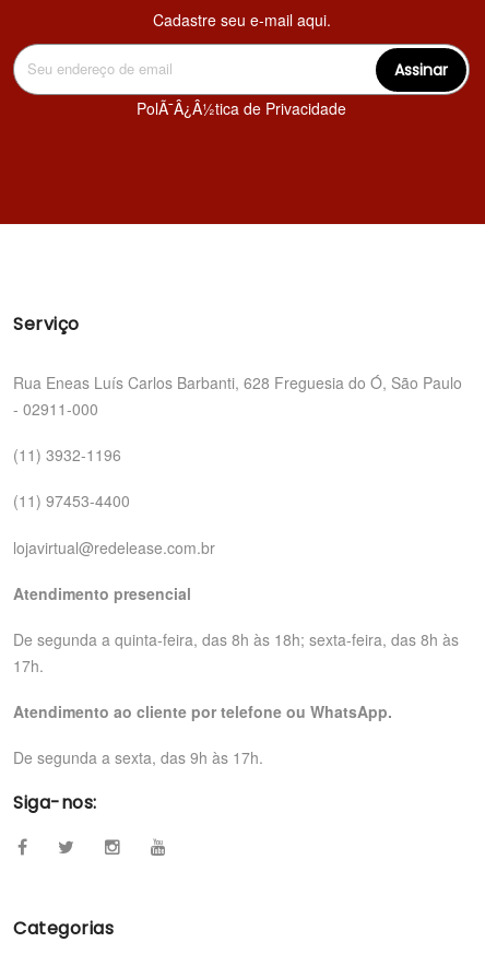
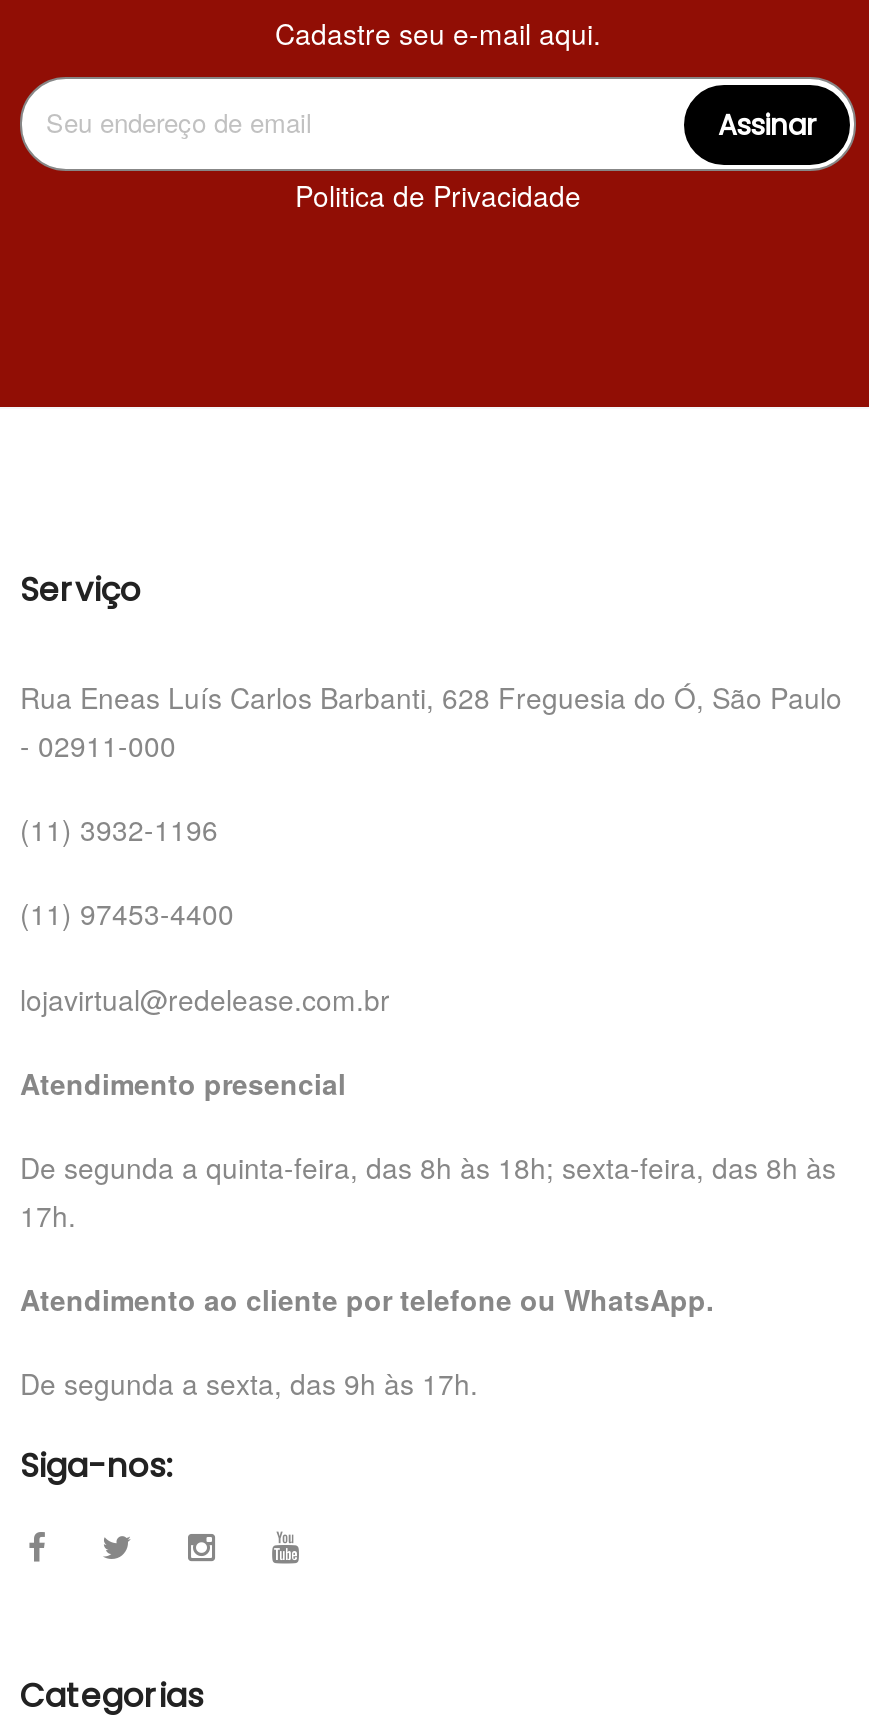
[137,97,346,119] PolÃ¯Â¿Â½tica de Privacidade -> [295,175,581,215] Politica de Privacidade

